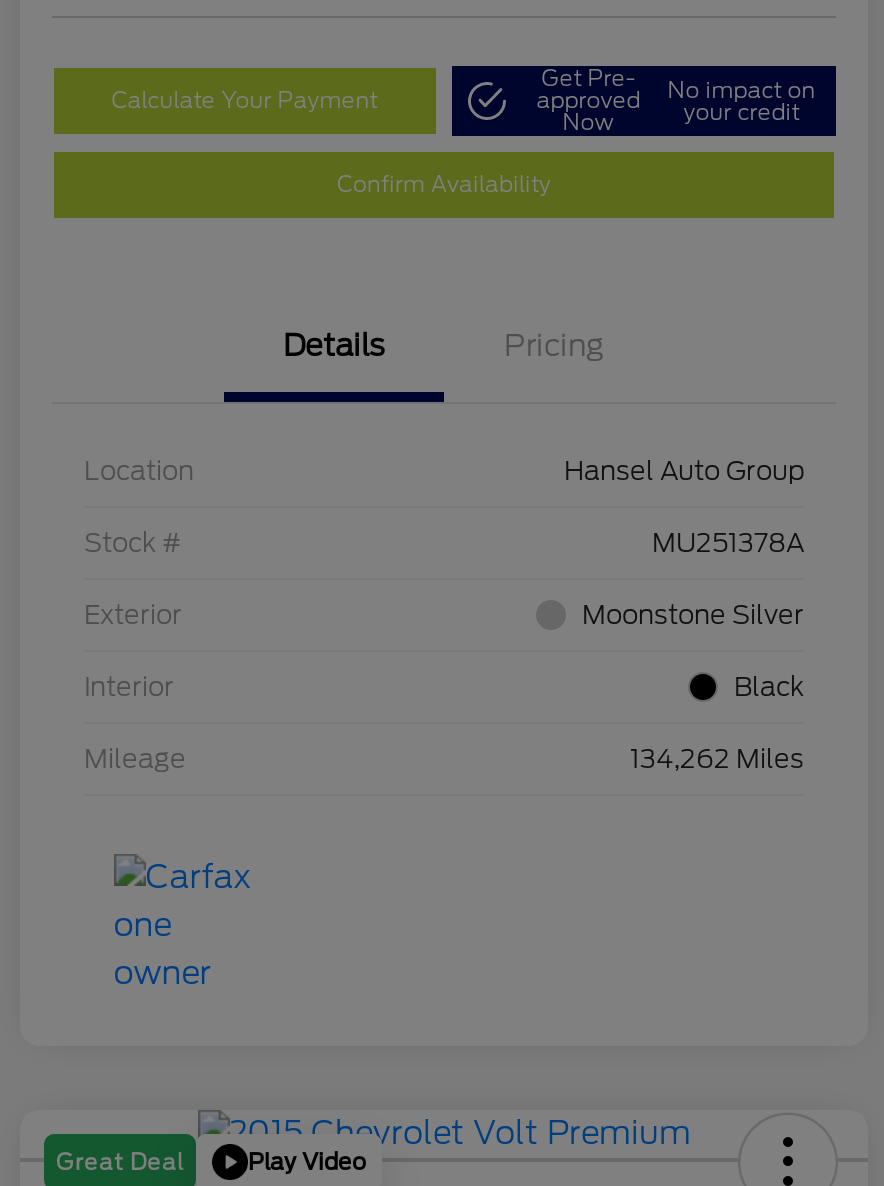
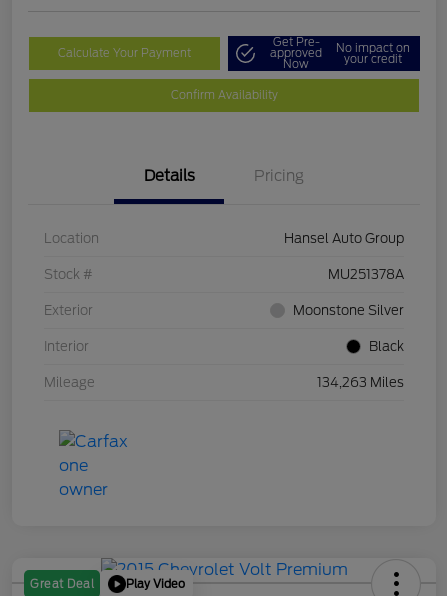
[630,744,804,774] 134,262 Miles -> [317,375,404,390] 134,263 Miles

